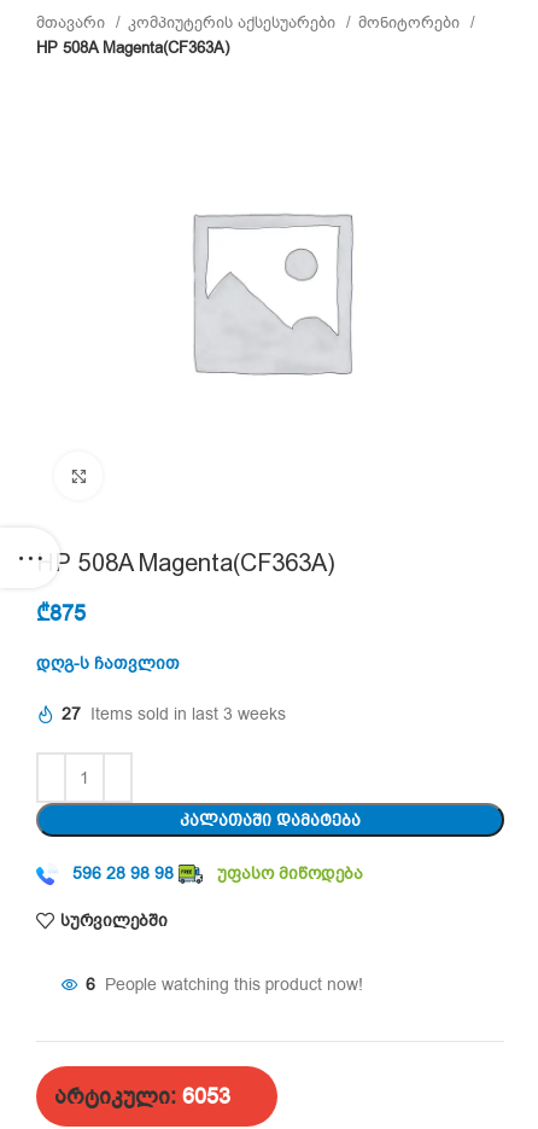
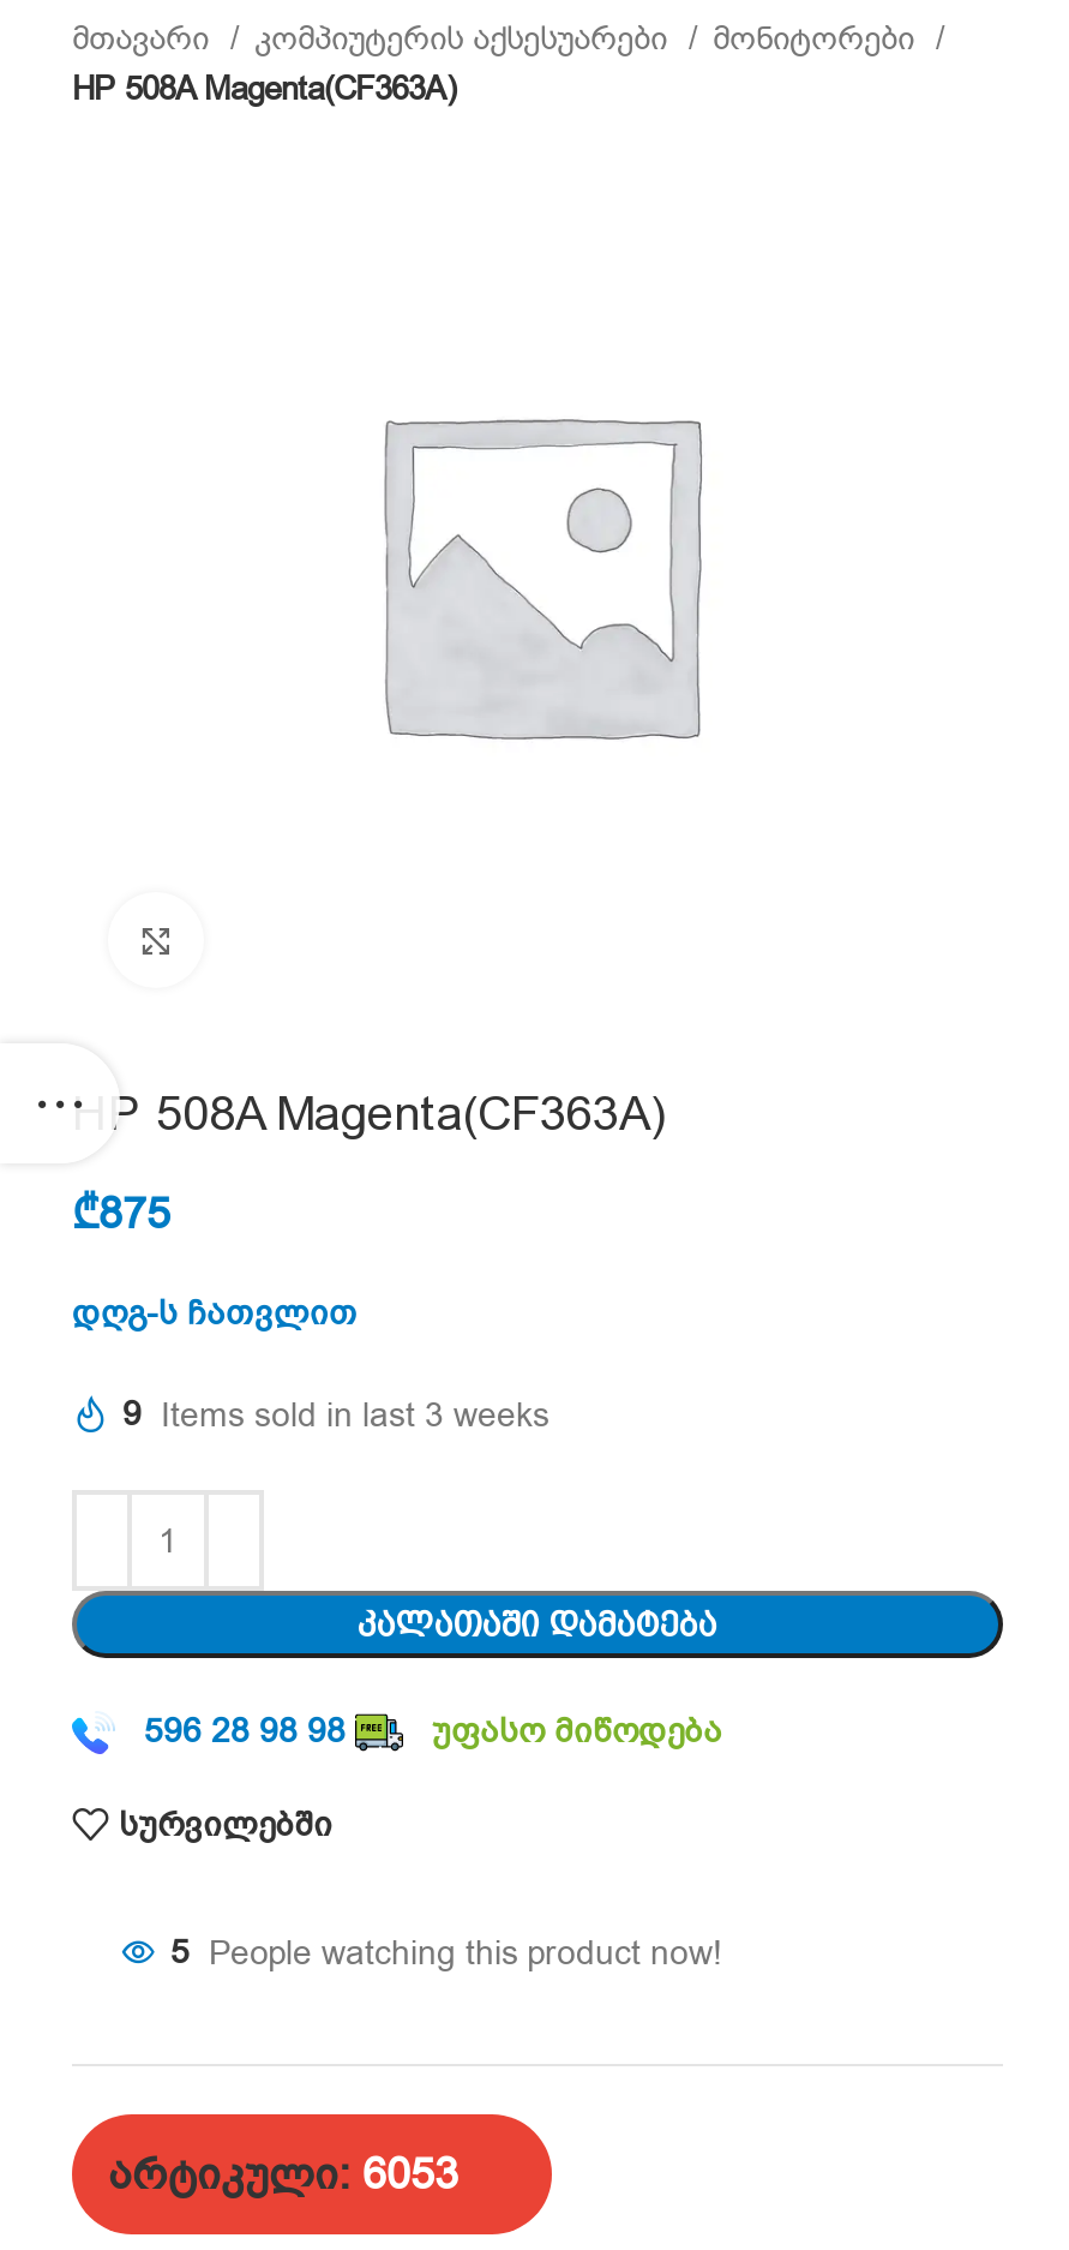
[62,703,286,726] 27 Items sold in last 3 weeks -> [122,1393,549,1438] 9 Items sold in last 3 weeks
[86,974,363,997] 6 People watching this product now! -> [170,1930,722,1976] 5 People watching this product now!

